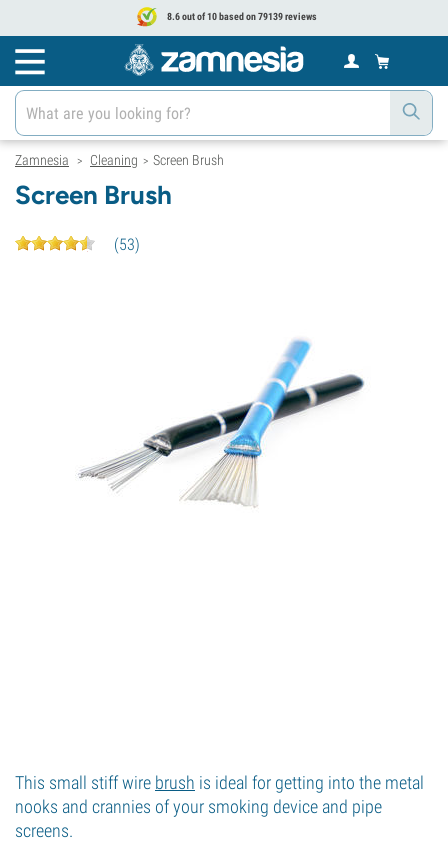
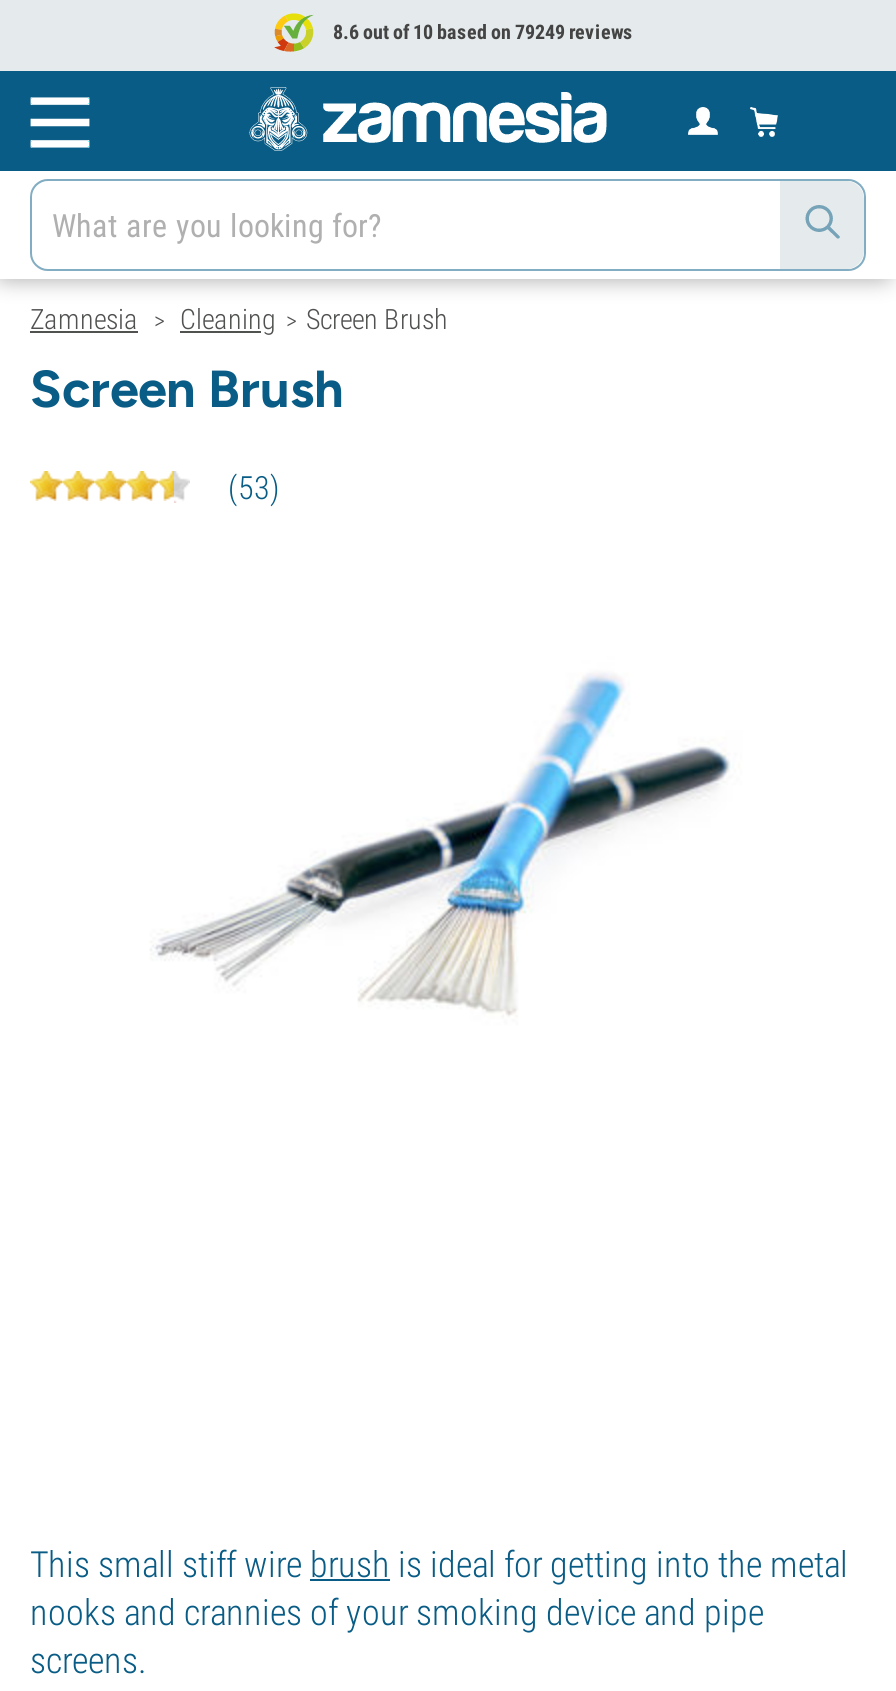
[164,11,316,22] 8.6 out of 10 based on 79139 reviews -> [329,21,633,43] 8.6 out of 10 based on 79249 reviews

